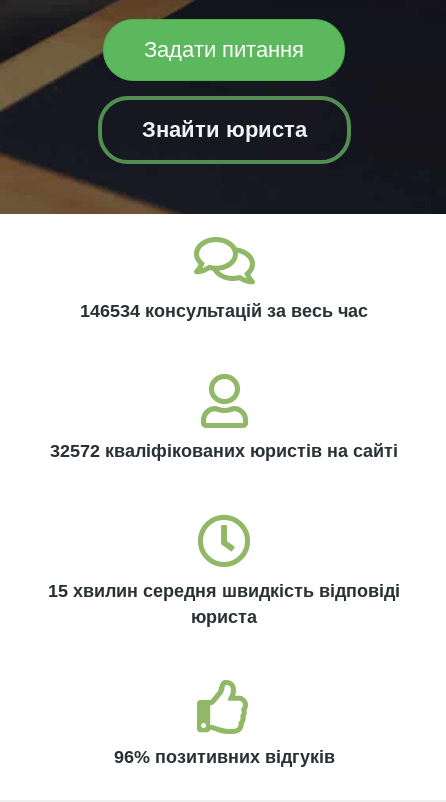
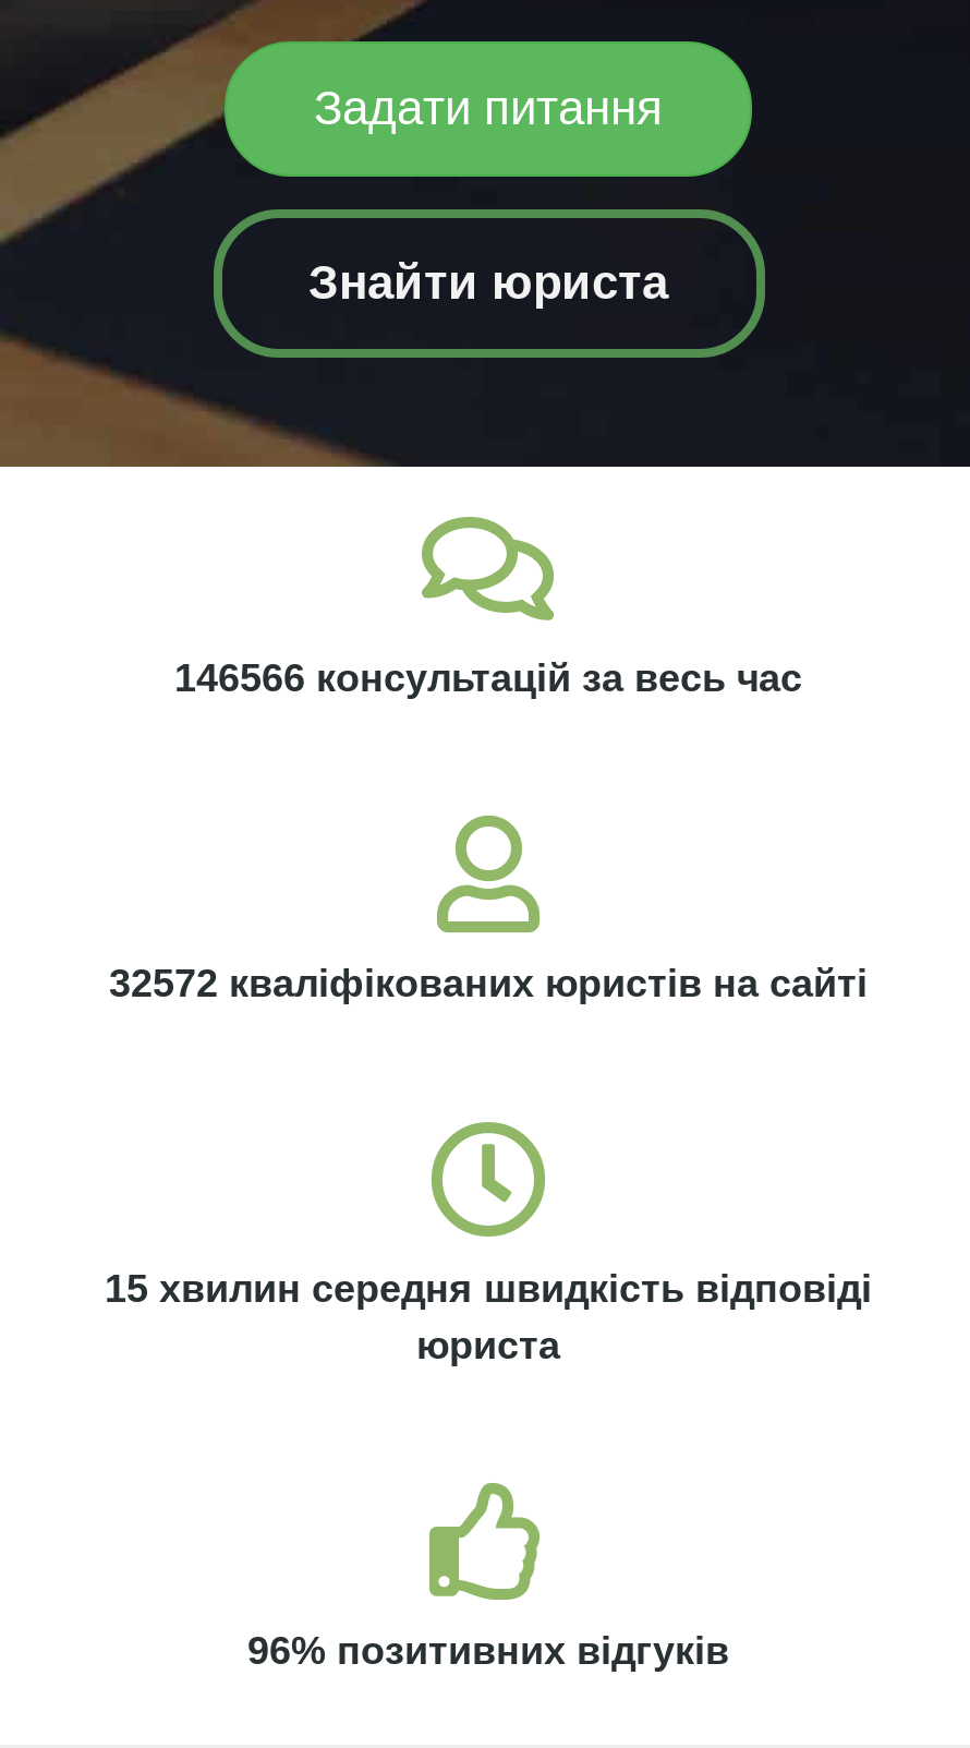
[80,301,368,321] 146534 консультацій за весь час -> [174,656,802,700] 146566 консультацій за весь час

